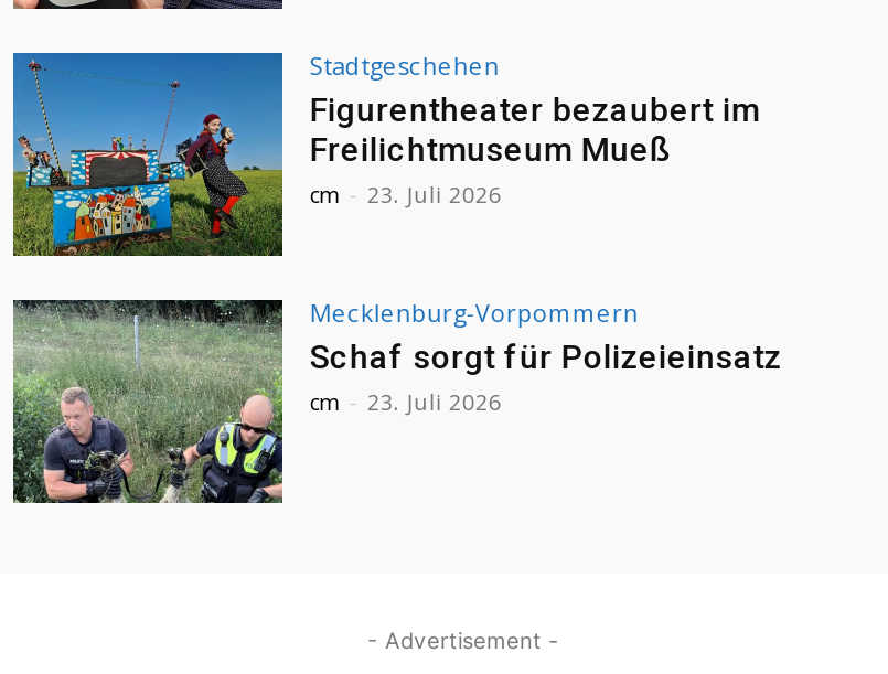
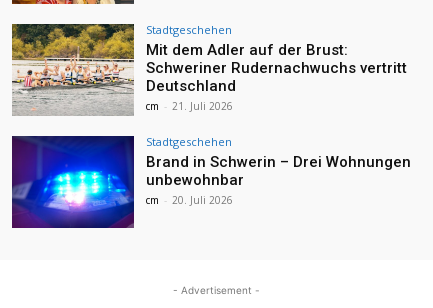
[11,51,760,256] [image] | Figurentheater bezaubert im | Freilichtmuseum Mueß | cm - 23. Juli 2026 -> [11,23,407,115] [image] | Mit dem Adler auf der Brust: | Schweriner Rudernachwuchs vertritt | Deutschland | cm - 21. Juli 2026
[11,296,782,505] [image] | Mecklenburg-Vorpommern | Schaf sorgt für Polizeieinsatz | cm - 23. Juli 2026 -> [11,134,411,229] [image] | Stadtgeschehen | Brand in Schwerin – Drei Wohnungen | unbewohnbar | cm - 20. Juli 2026

